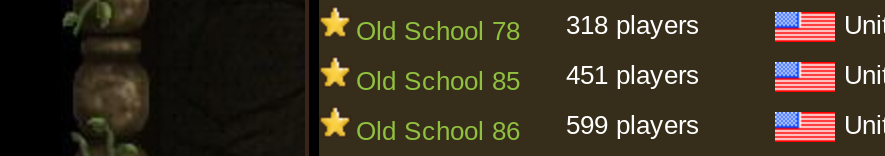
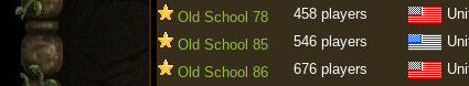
[356,10,700,46] Old School 78 318 players -> [177,6,367,25] Old School 78 458 players
[356,60,700,96] Old School 85 451 players -> [177,33,367,53] Old School 85 546 players
[356,110,700,146] Old School 86 599 players -> [177,61,367,80] Old School 86 676 players

